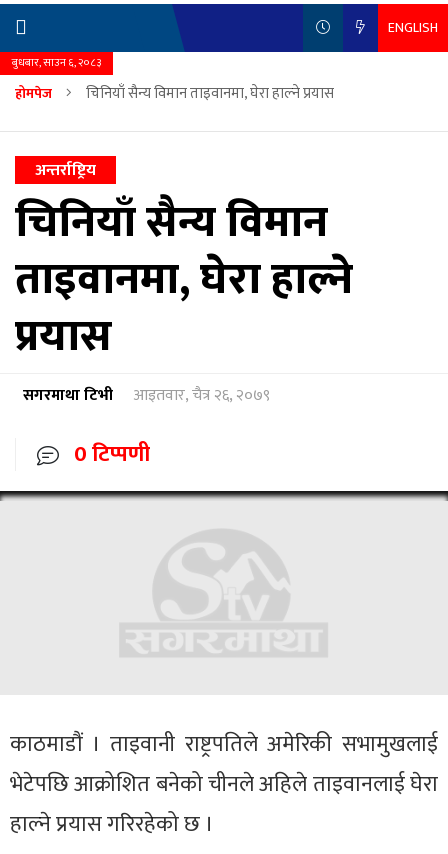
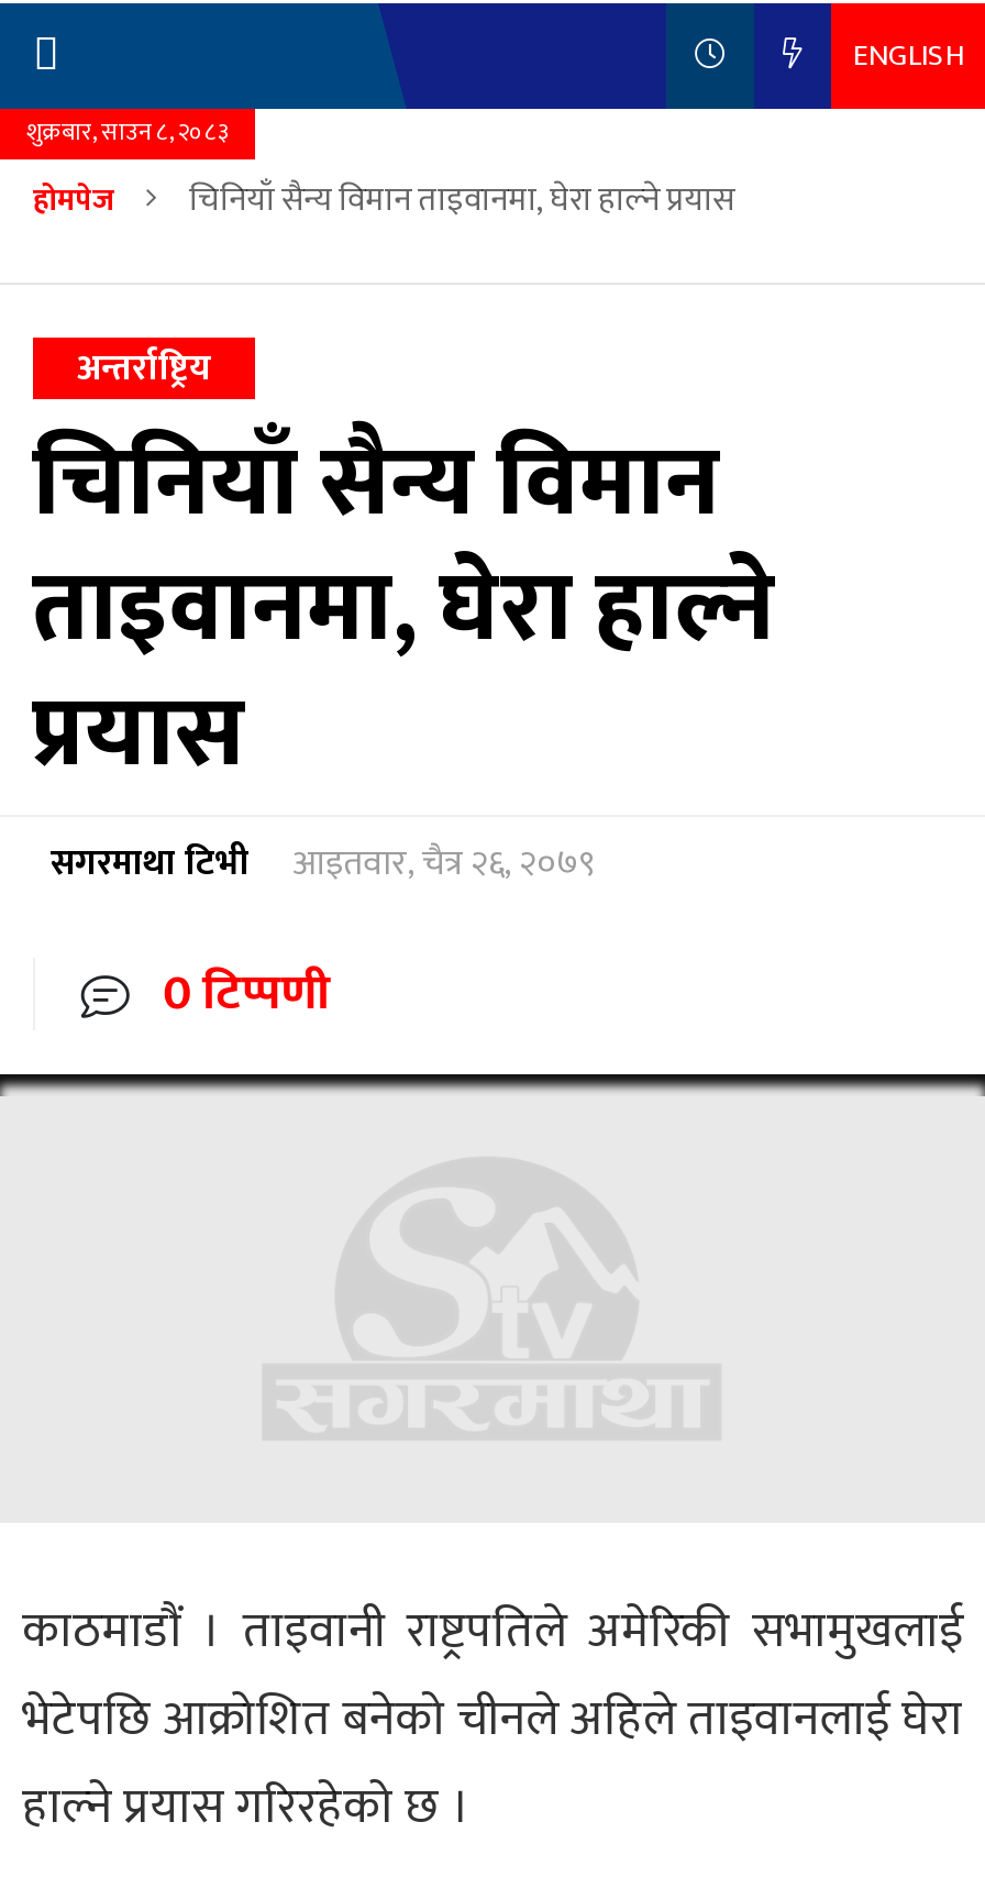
[12,54,101,72] बुधबार, साउन ६, २०८३ -> [26,113,229,153] शुक्रबार, साउन ८, २०८३

